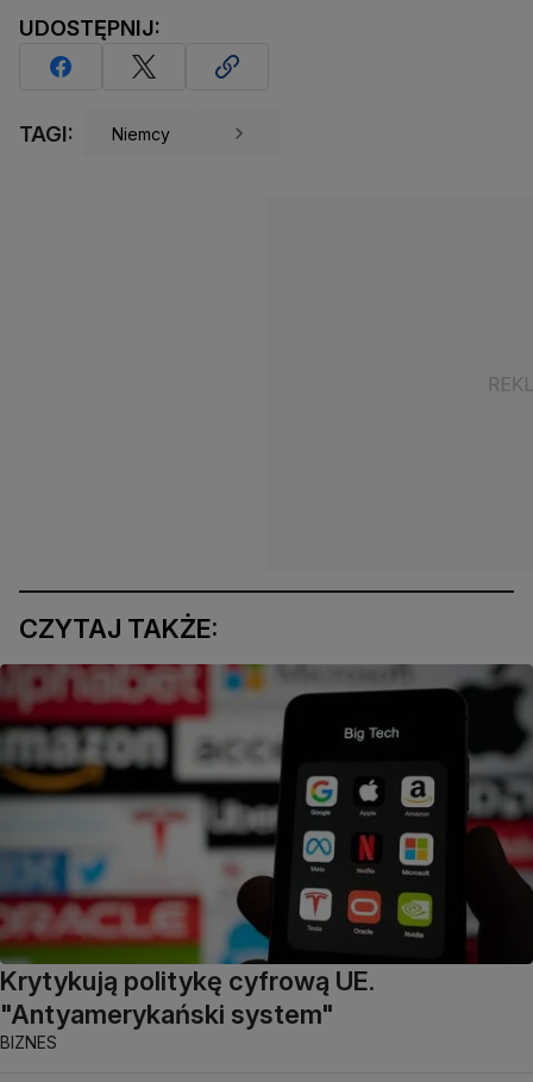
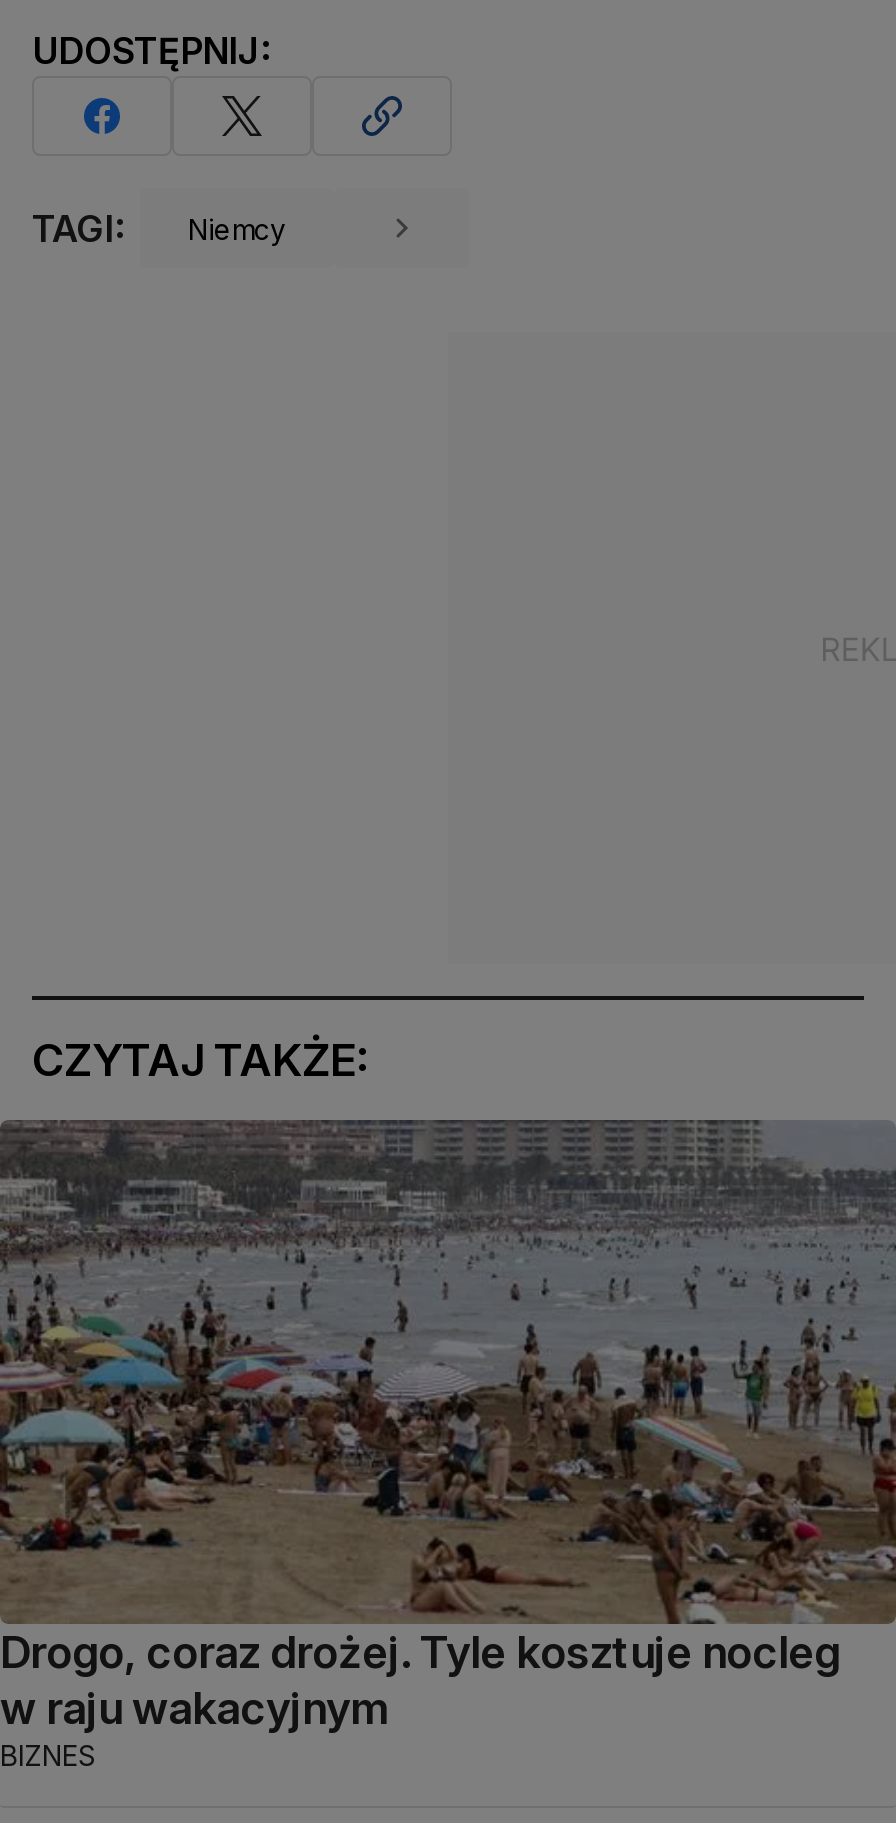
[0,663,529,1029] [image] | Krytykują politykę cyfrową UE. | "Antyamerykański system" -> [0,1118,890,1733] [image] | Drogo, coraz drożej. Tyle kosztuje nocleg | w raju wakacyjnym

